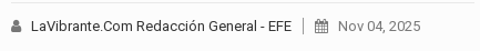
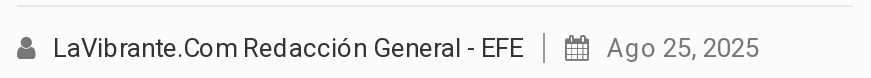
[338,18,420,35] Nov 04, 2025 -> [607,33,759,63] Ago 25, 2025

